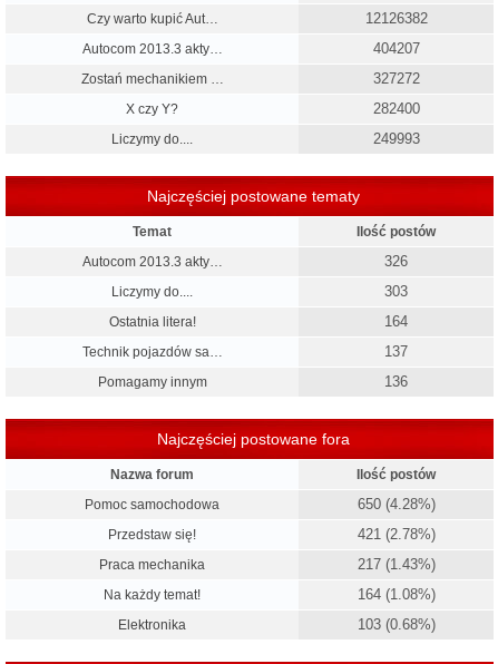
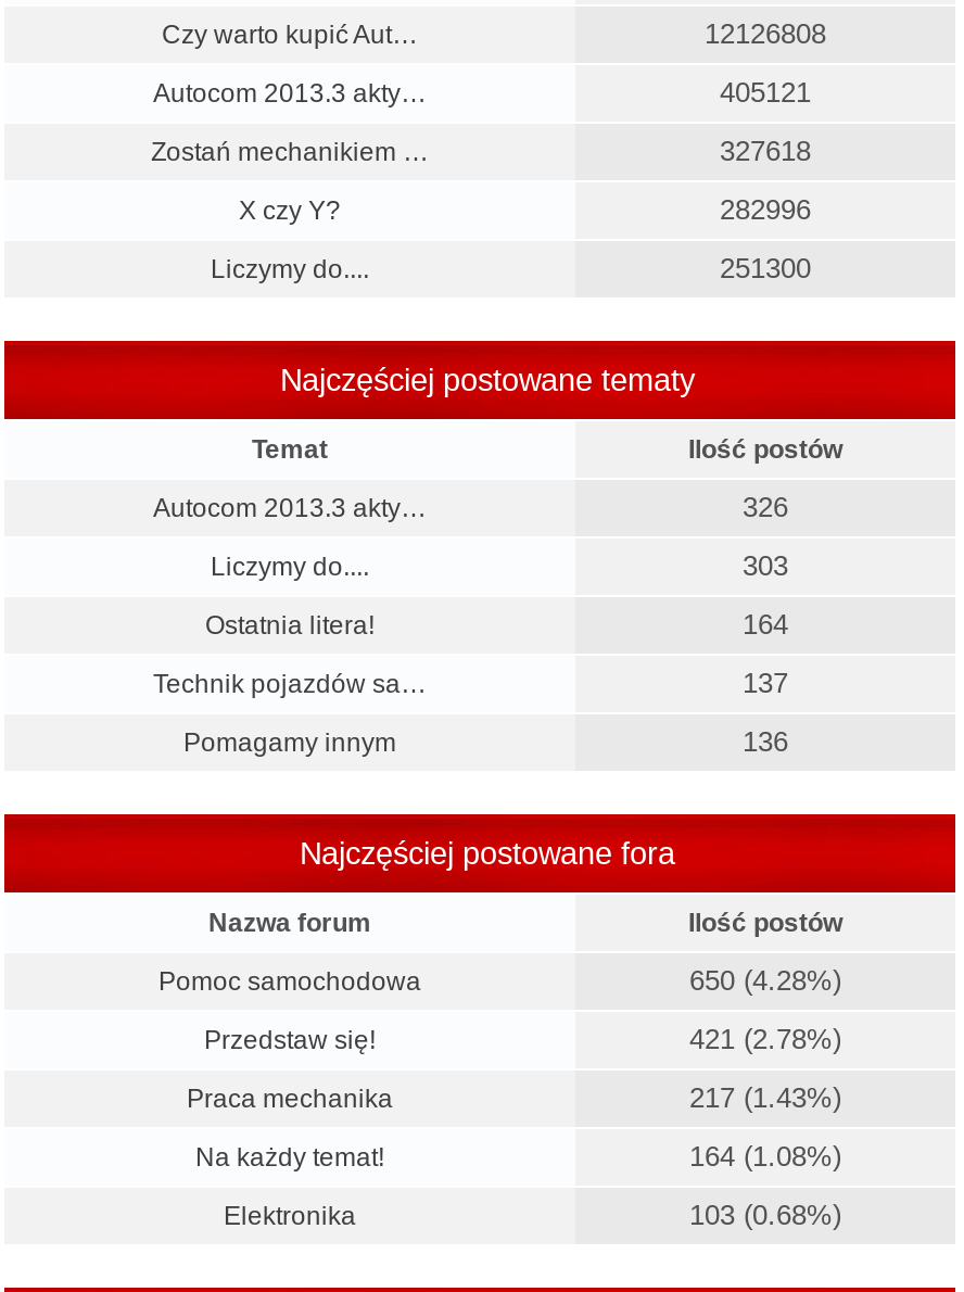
[365,10,427,26] 12126382 -> [705,17,826,49] 12126808
[373,40,419,56] 404207 -> [720,75,811,108] 405121
[373,70,419,86] 327272 -> [720,134,811,166] 327618
[373,100,419,117] 282400 -> [720,192,811,225] 282996
[373,130,419,147] 249993 -> [720,251,811,284] 251300

